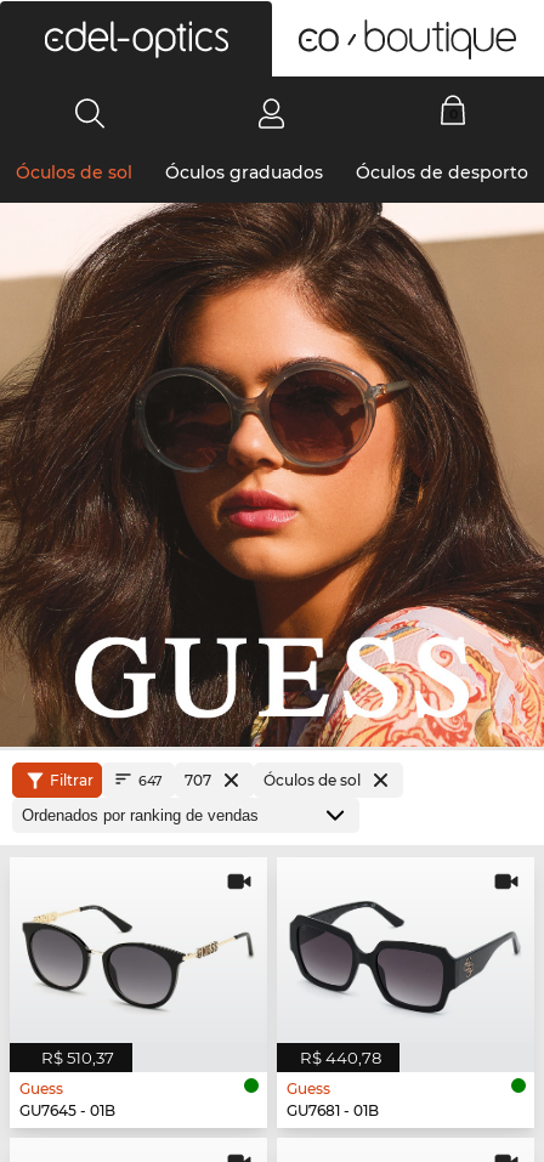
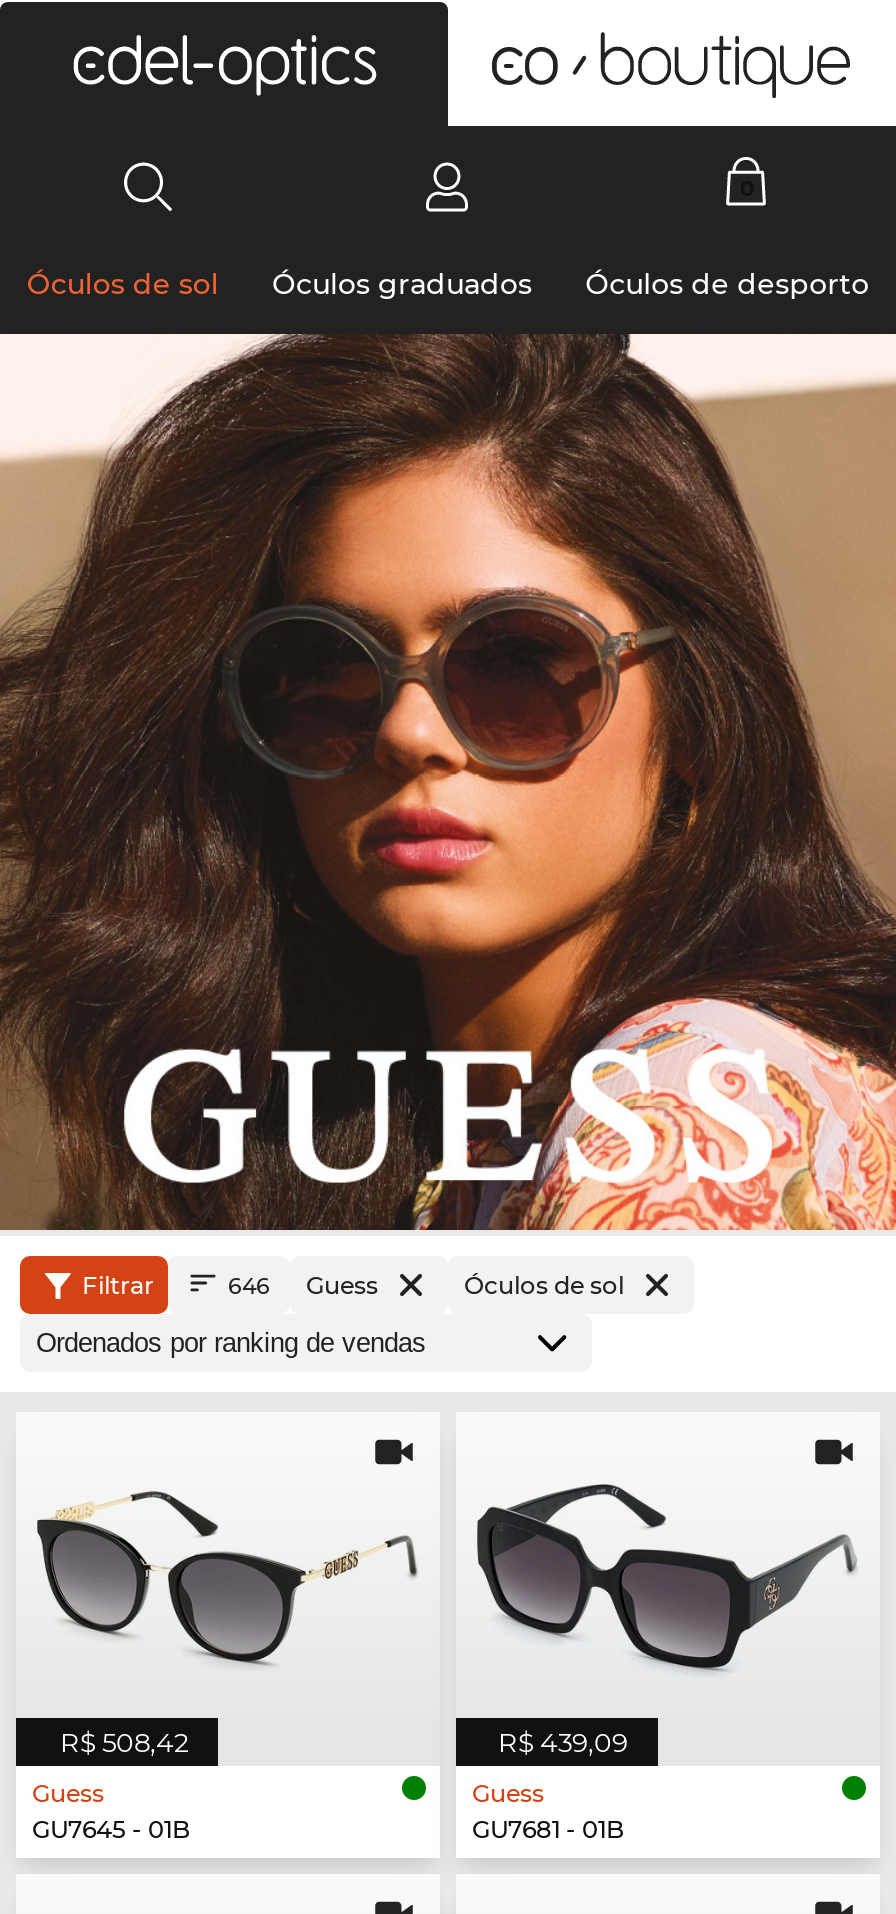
[138,771,211,789] 647 | 707 -> [228,1270,378,1300] 646 | Guess
[41,1048,114,1067] R$ 510,37 -> [60,1726,188,1758] R$ 508,42
[300,1048,381,1067] R$ 440,78 -> [498,1726,628,1758] R$ 439,09

